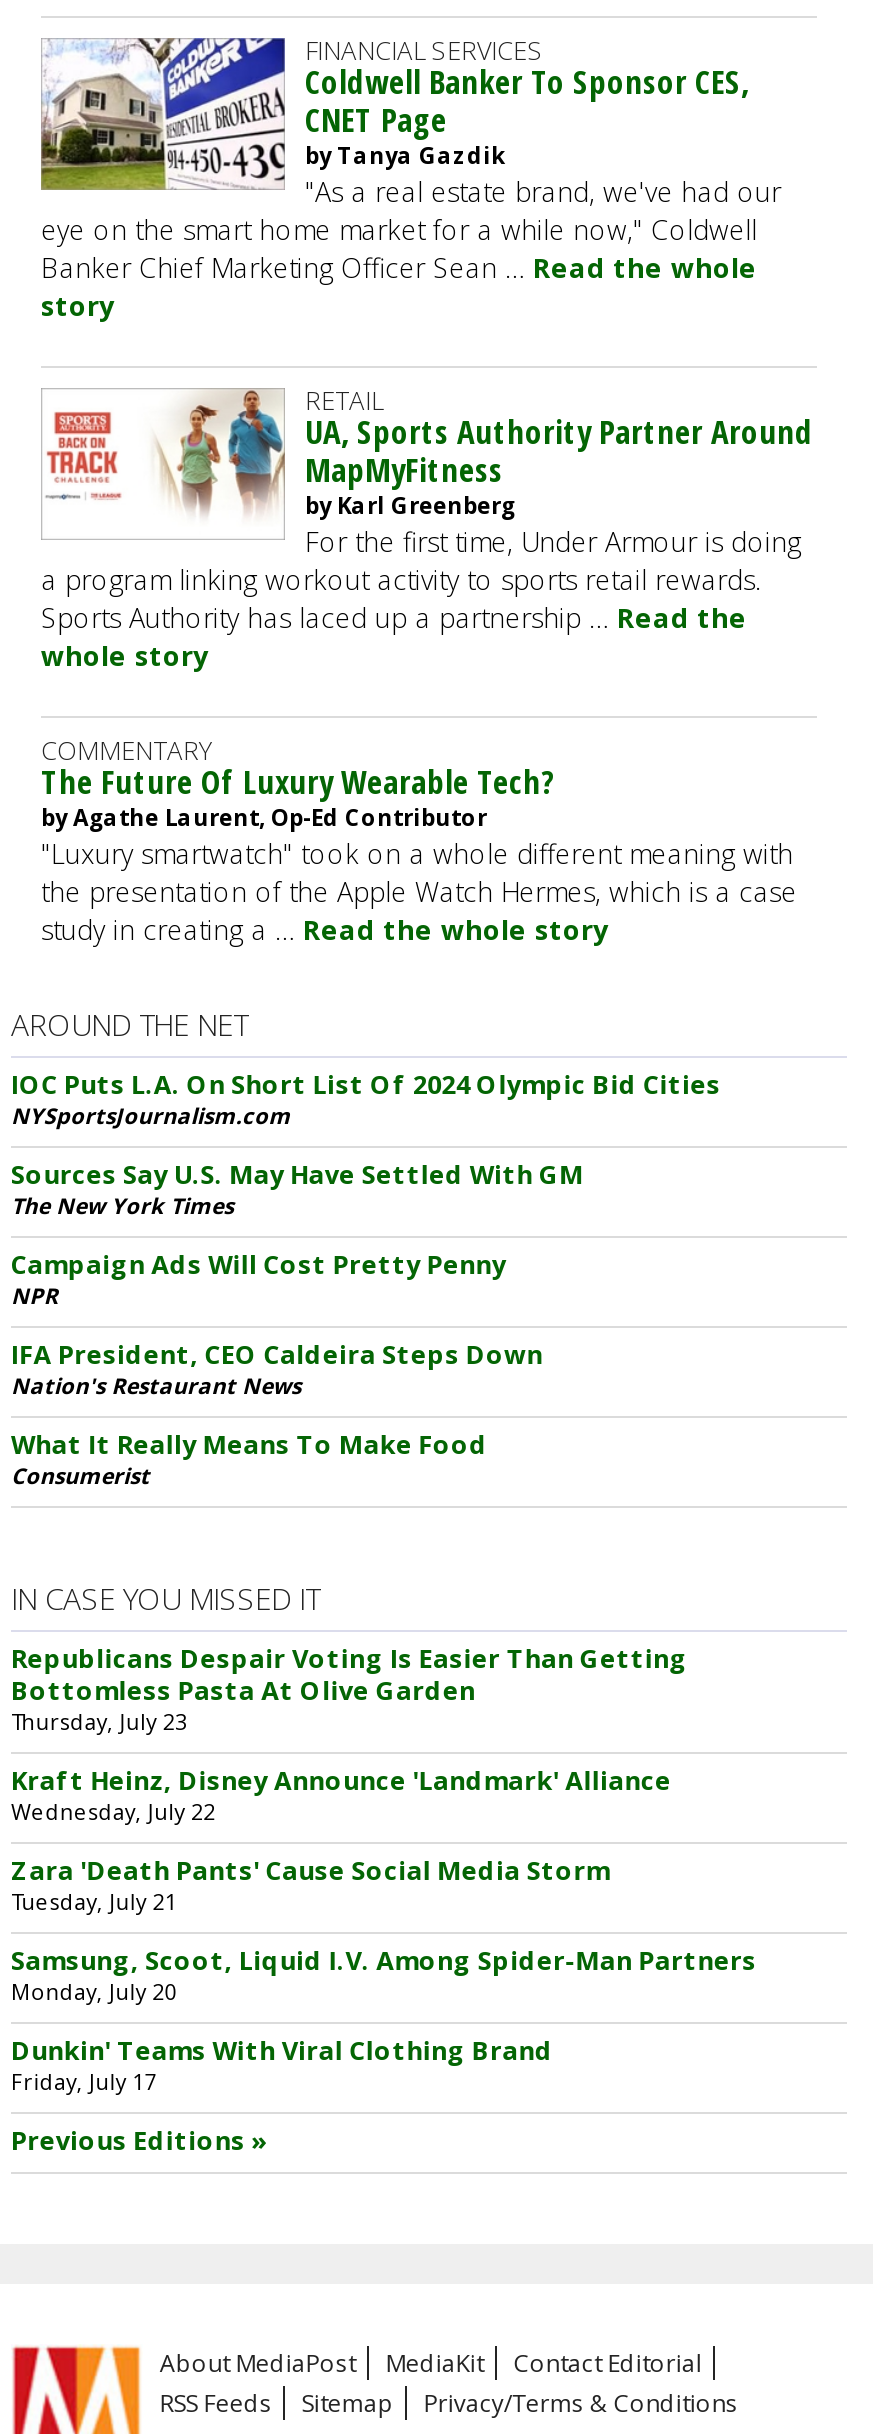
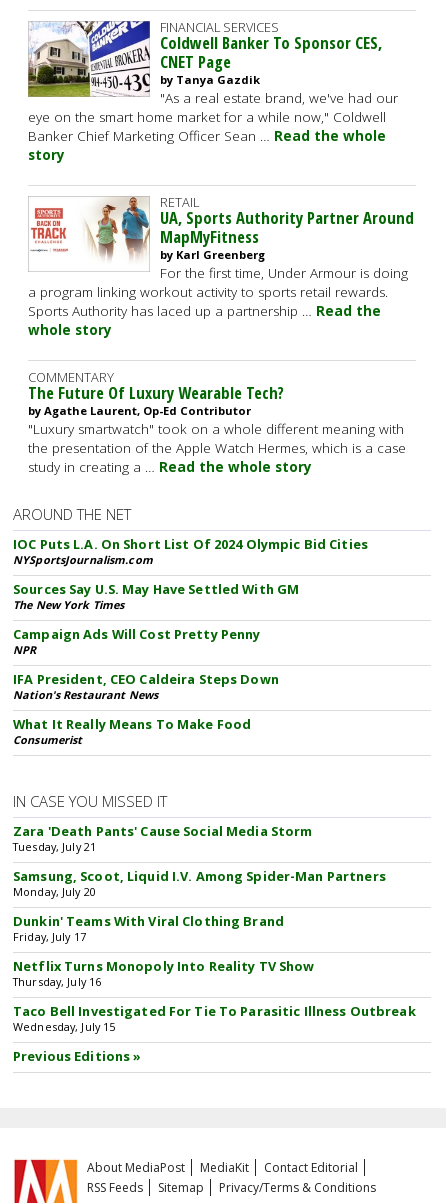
[11,1640,687,1826] Republicans Despair Voting Is Easier Than Getting | Bottomless Pasta At Olive Garden | Thursday, July 23 | Kraft Heinz, Disney Announce 'Landmark' Alliance | Wednesday, July 22 -> none
moved [11,1852,757,2096] -> [13,822,386,944]: Zara 'Death Pants' Cause Social Media Storm | Tuesday, July 21 | Samsung, Scoot, Liquid I.V. Among Spider-Man Partners | Monday, July 20 | Dunkin' Teams With Viral Clothing Brand | Friday, July 17
none -> [13,957,416,1034] Netflix Turns Monopoly Into Reality TV Show | Thursday, July 16 | Taco Bell Investigated For Tie To Parasitic Illness Outbreak | Wednesday, July 15

